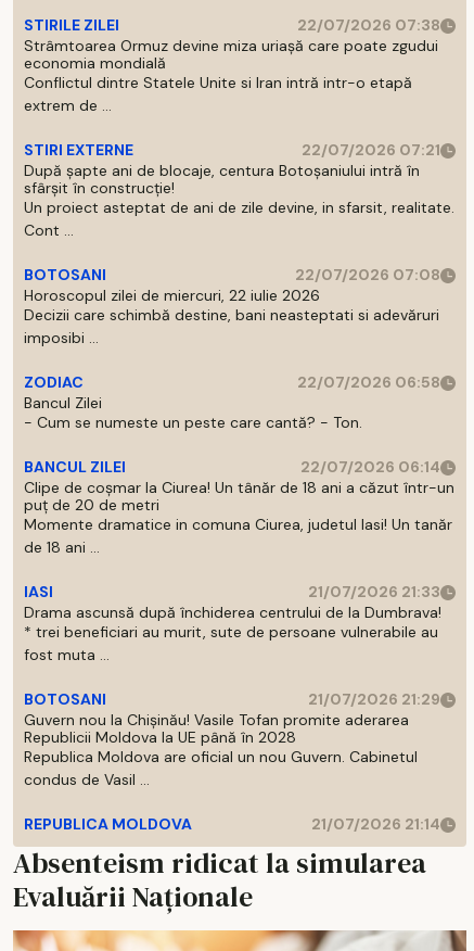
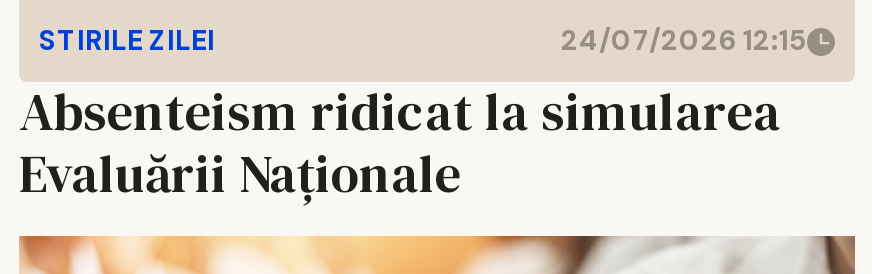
[24,15,454,834] 22/07/2026 07:38 | Strâmtoarea Ormuz devine miza uriașă care poate zgudui | economia mondială | Conflictul dintre Statele Unite si Iran intră intr-o etapă | extrem de ... | STIRI EXTERNE | 22/07/2026 07:21 | După șapte ani de blocaje, centura Botoșaniului intră în | sfârșit în construcție! | Un proiect asteptat de ani de zile devine, in sfarsit, realitate. | Cont ... | BOTOSANI | 22/07/2026 07:08 | Horoscopul zilei de miercuri, 22 iulie 2026 | Decizii care schimbă destine, bani neasteptati si adevăruri | imposibi ... | ZODIAC | 22/07/2026 06:58 | Bancul Zilei | - Cum se numeste un peste care cantă? - Ton. | BANCUL ZILEI | 22/07/2026 06:14 | Clipe de coșmar la Ciurea! Un tânăr de 18 ani a căzut într-un | puț de 20 de metri | Momente dramatice in comuna Ciurea, judetul Iasi! Un tanăr | de 18 ani ... | IASI | 21/07/2026 21:33 | Drama ascunsă după închiderea centrului de la Dumbrava! | * trei beneficiari au murit, sute de persoane vulnerabile au | fost muta ... | BOTOSANI | 21/07/2026 21:29 | Guvern nou la Chișinău! Vasile Tofan promite aderarea | Republicii Moldova la UE până în 2028 | Republica Moldova are oficial un nou Guvern. Cabinetul | condus de Vasil ... | REPUBLICA MOLDOVA | 21/07/2026 21:14 -> [561,22,807,58] 24/07/2026 12:15

